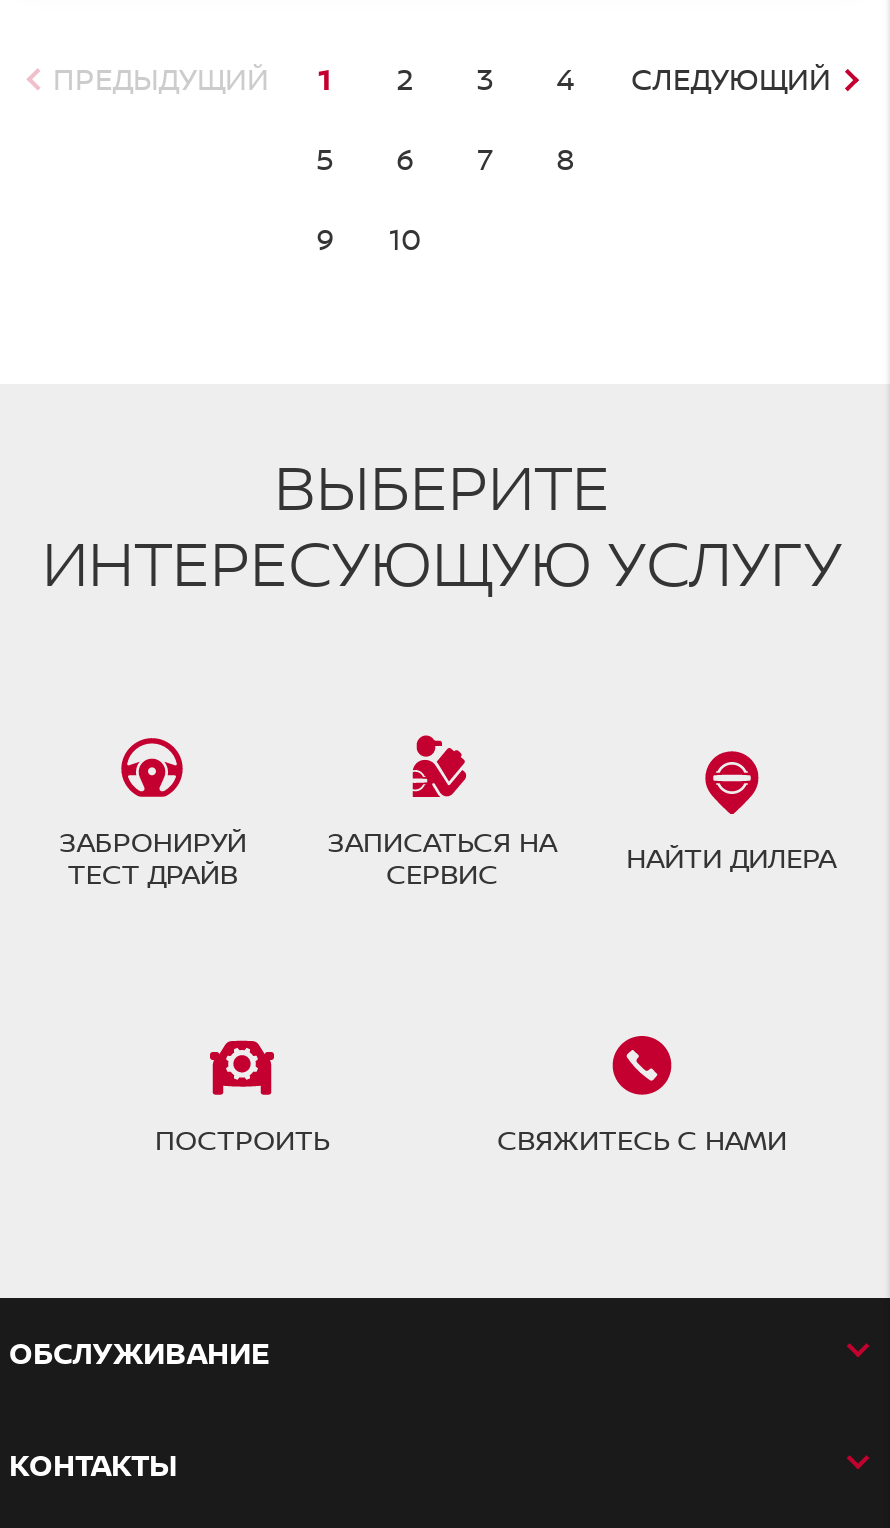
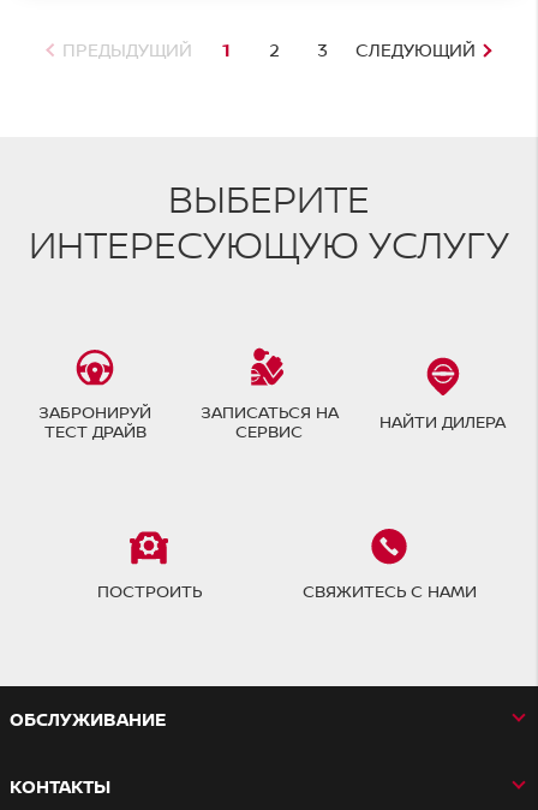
[316,57,574,259] 4 | 5 | 6 | 7 | 8 | 9 | 10 -> none

